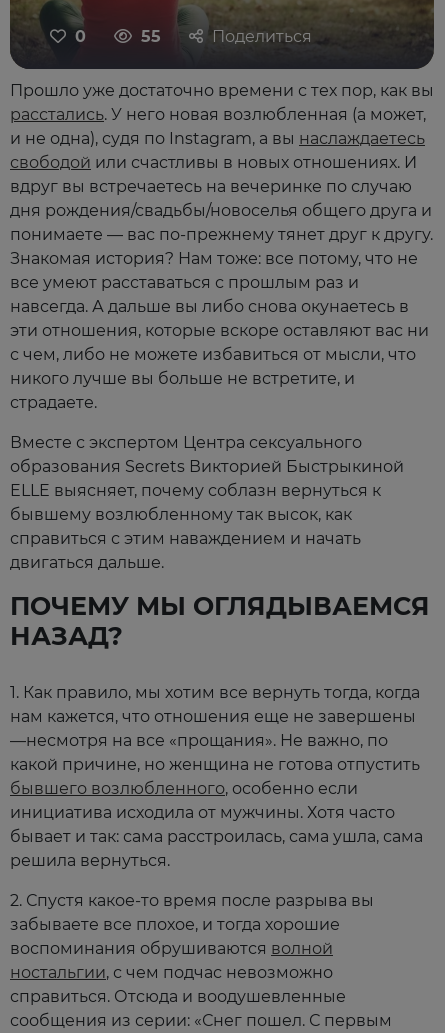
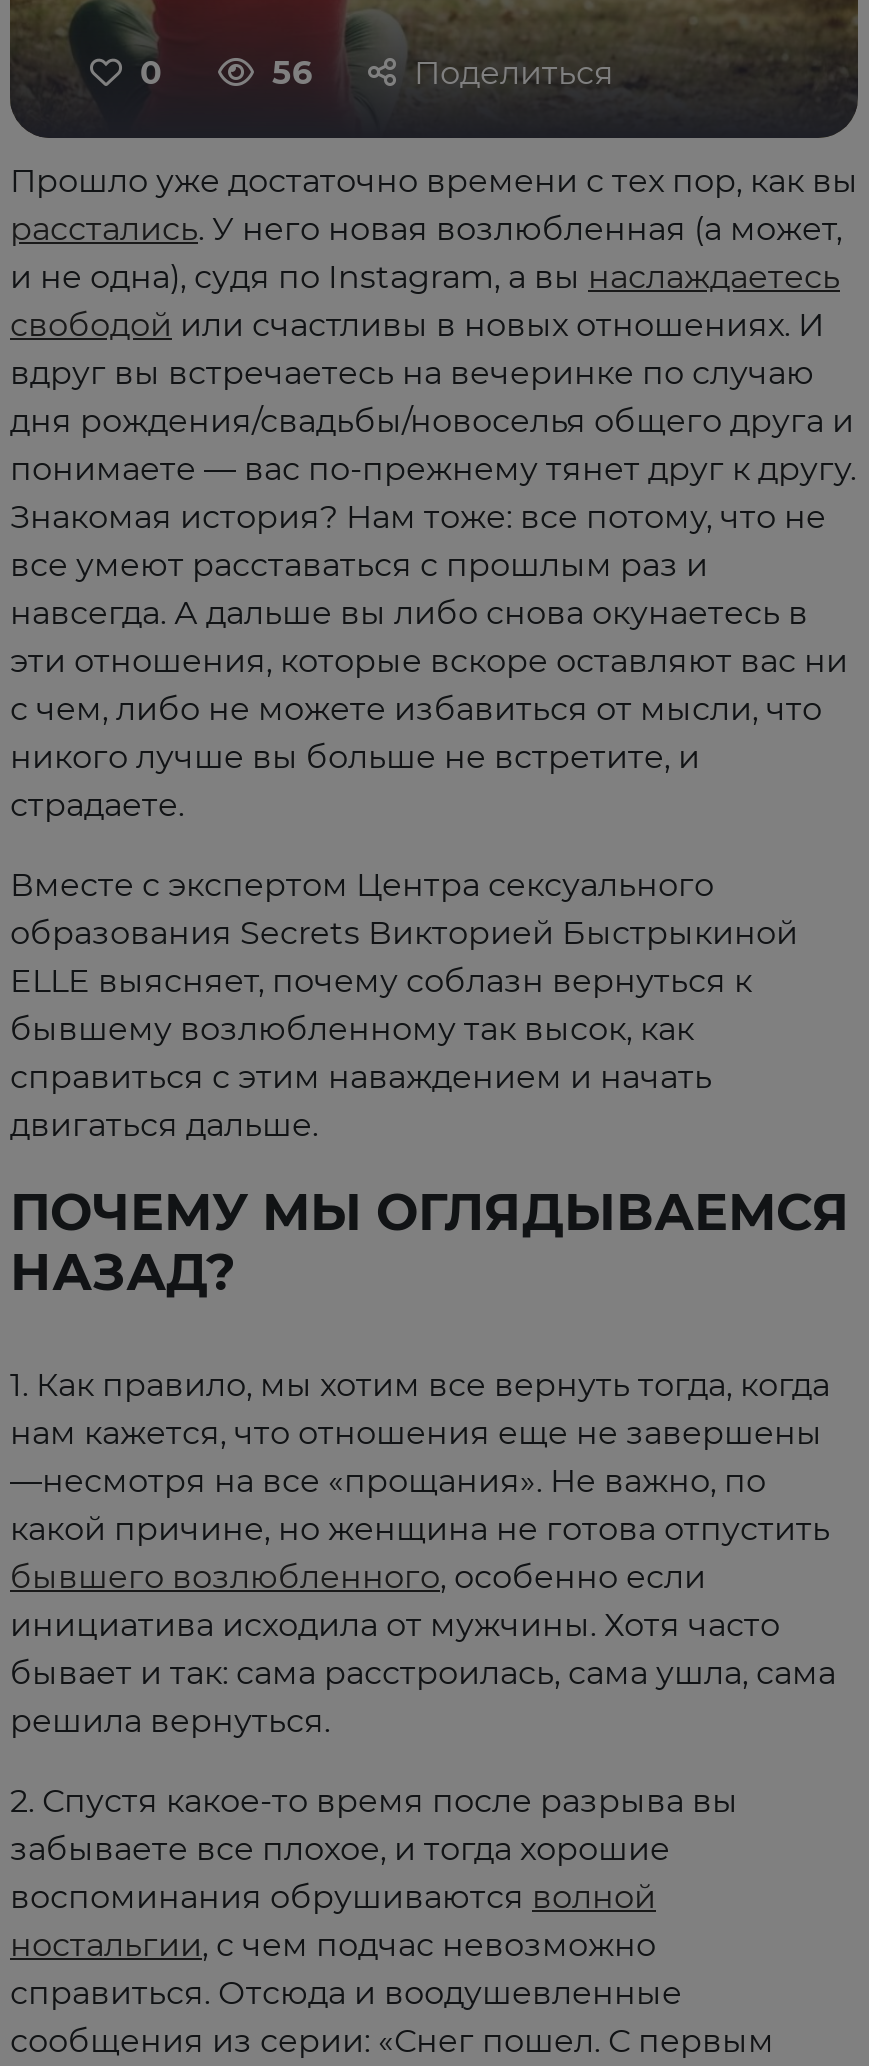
[141,27,161,46] 55 -> [272,54,312,92] 56

